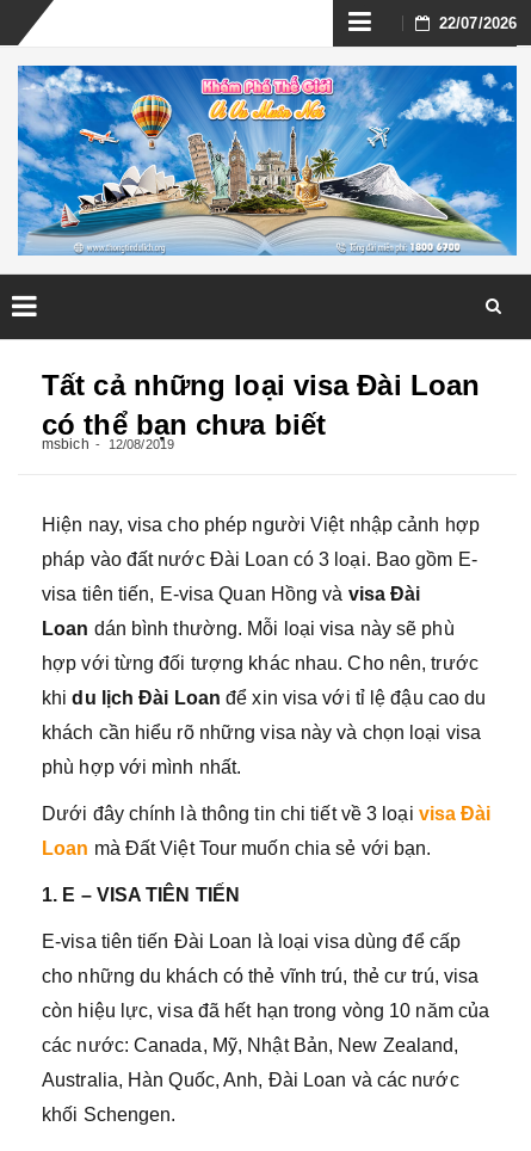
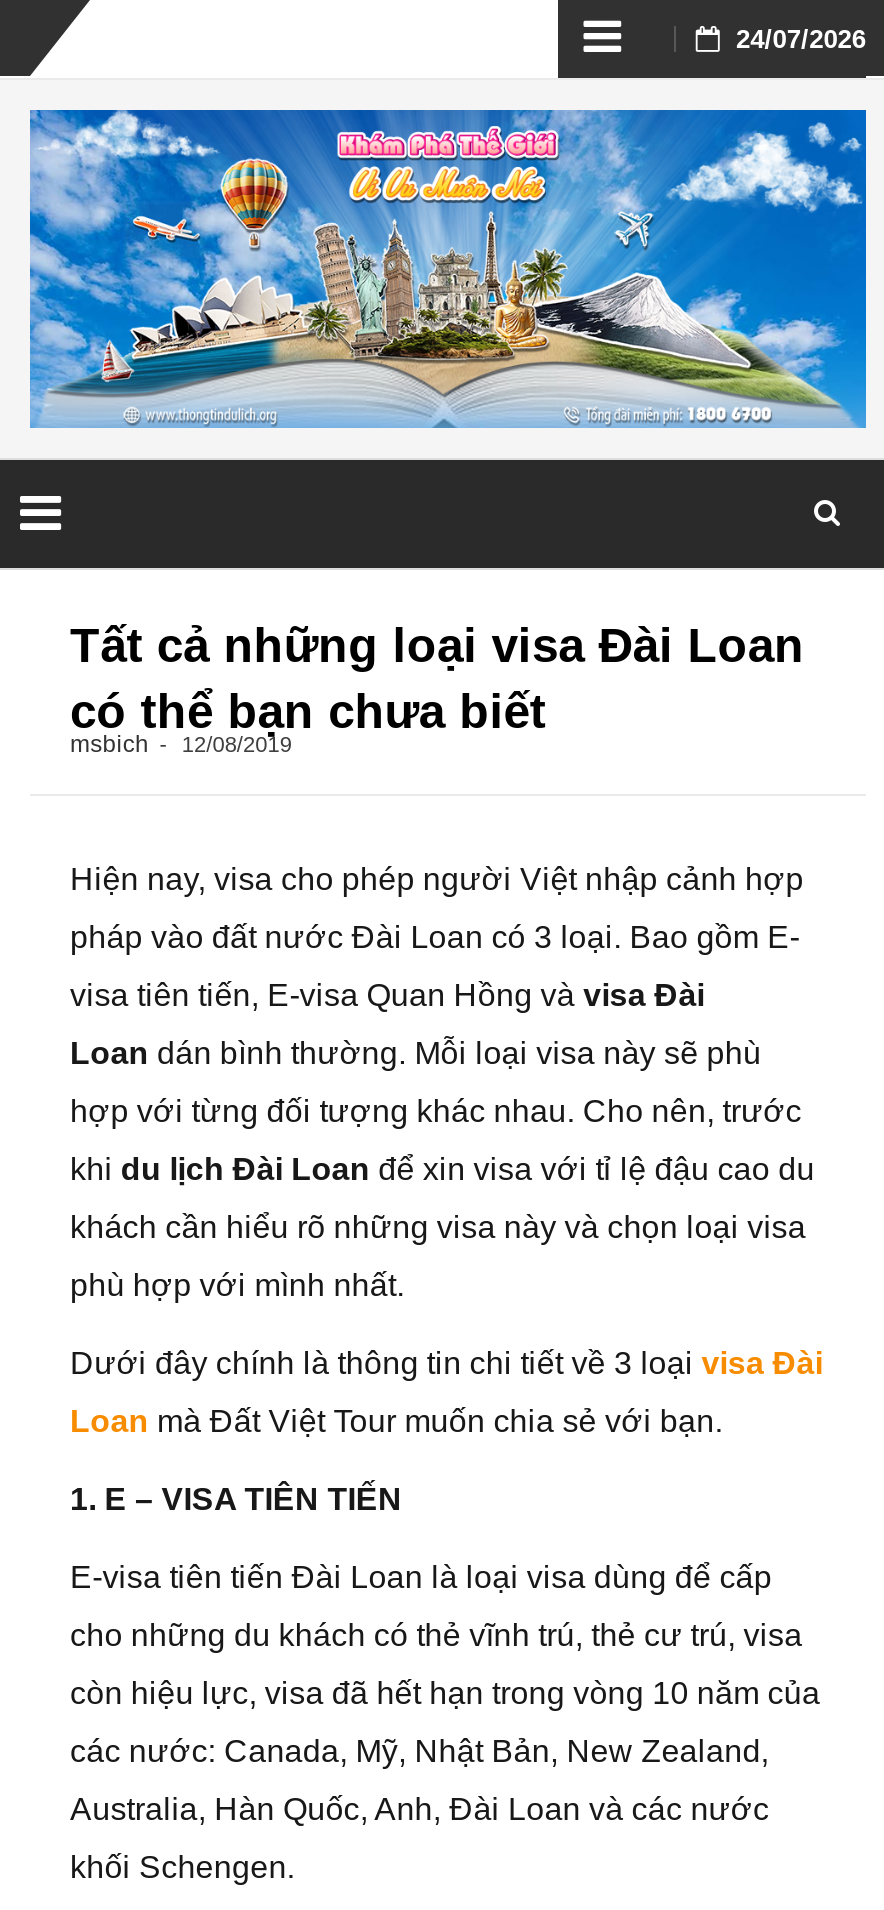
[439,14,517,32] 22/07/2026 -> [736,24,866,54] 24/07/2026

